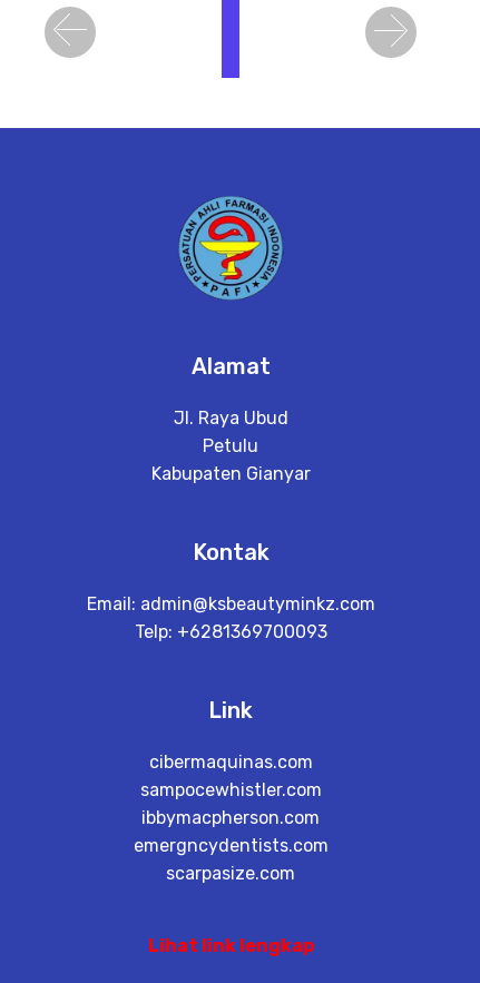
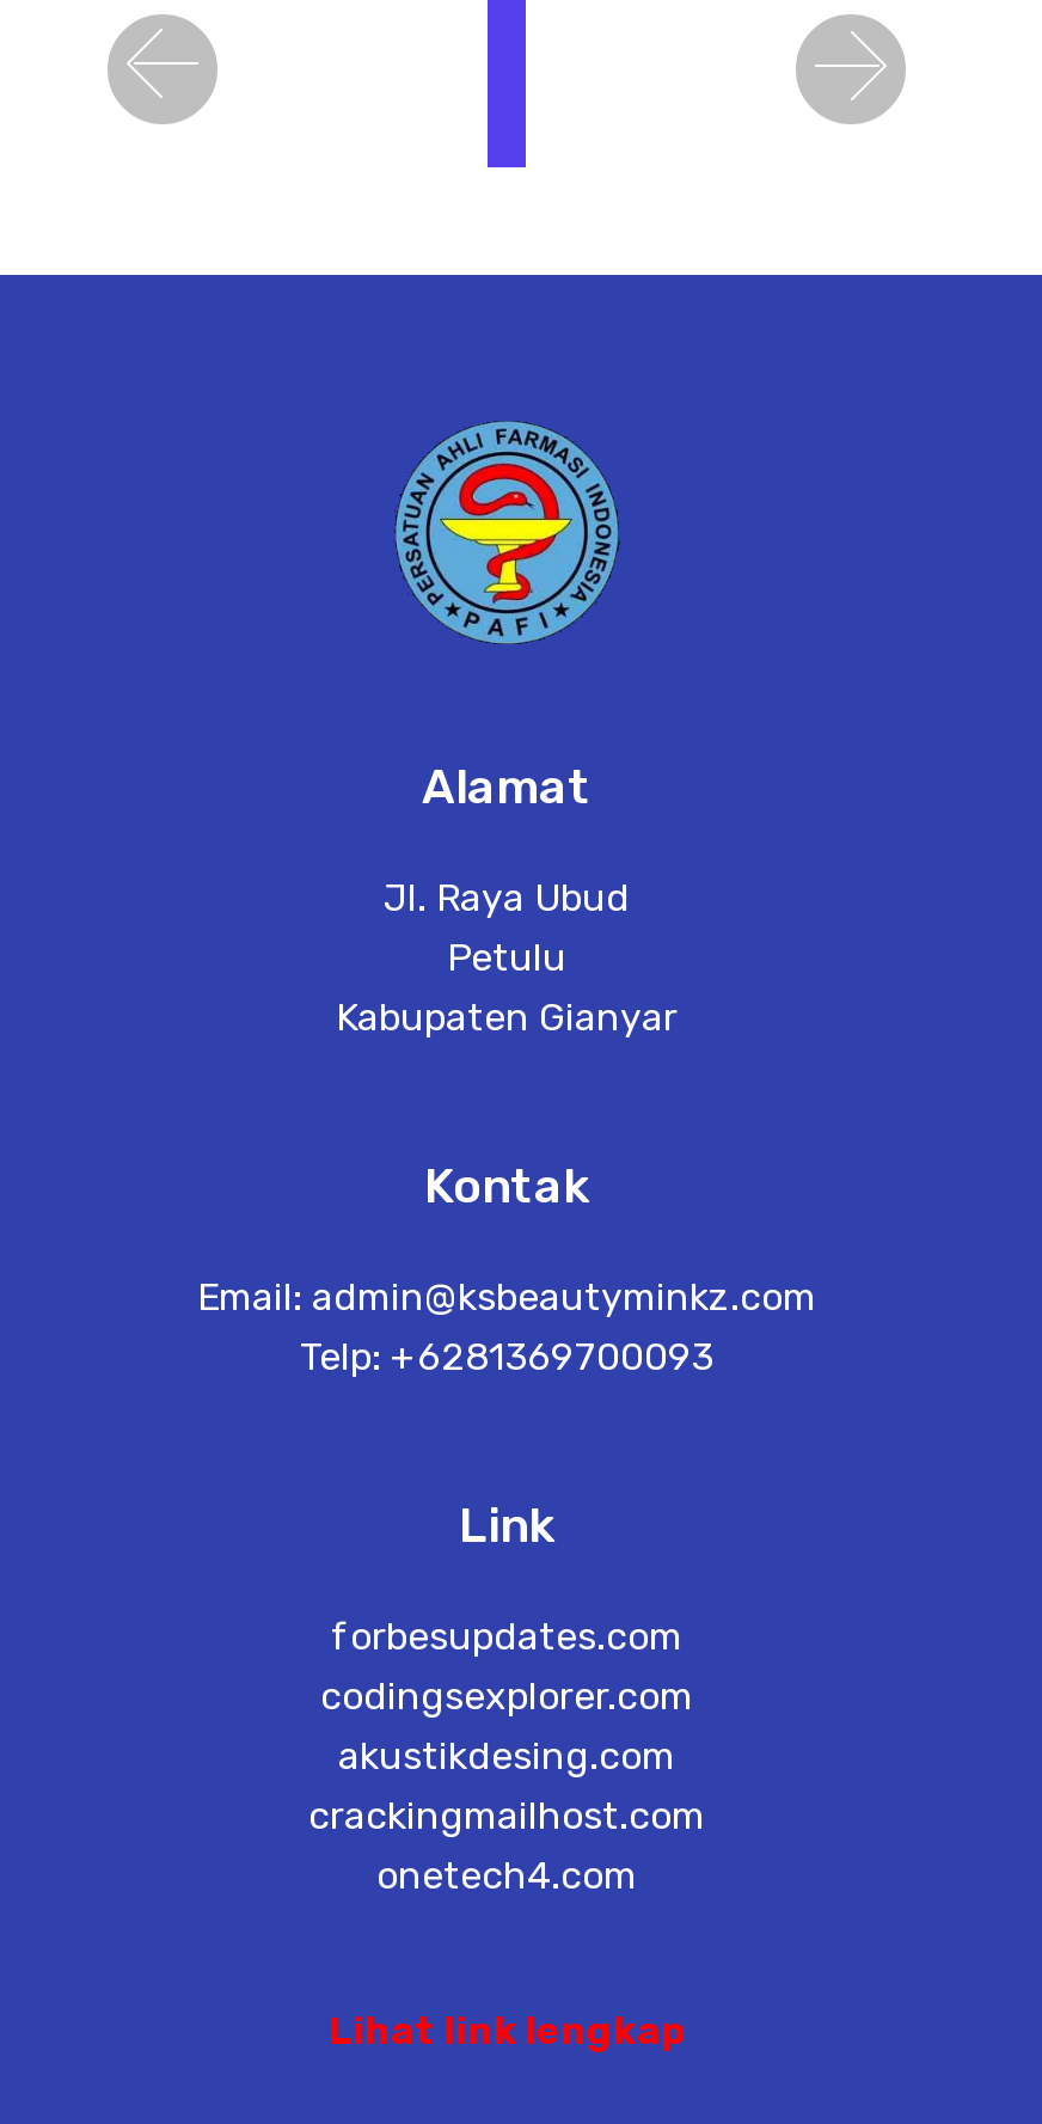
[133,751,328,884] cibermaquinas.com | sampocewhistler.com | ibbymacpherson.com | emergncydentists.com | scarpasize.com -> [308,1614,705,1898] forbesupdates.com | codingsexplorer.com | akustikdesing.com | crackingmailhost.com | onetech4.com

